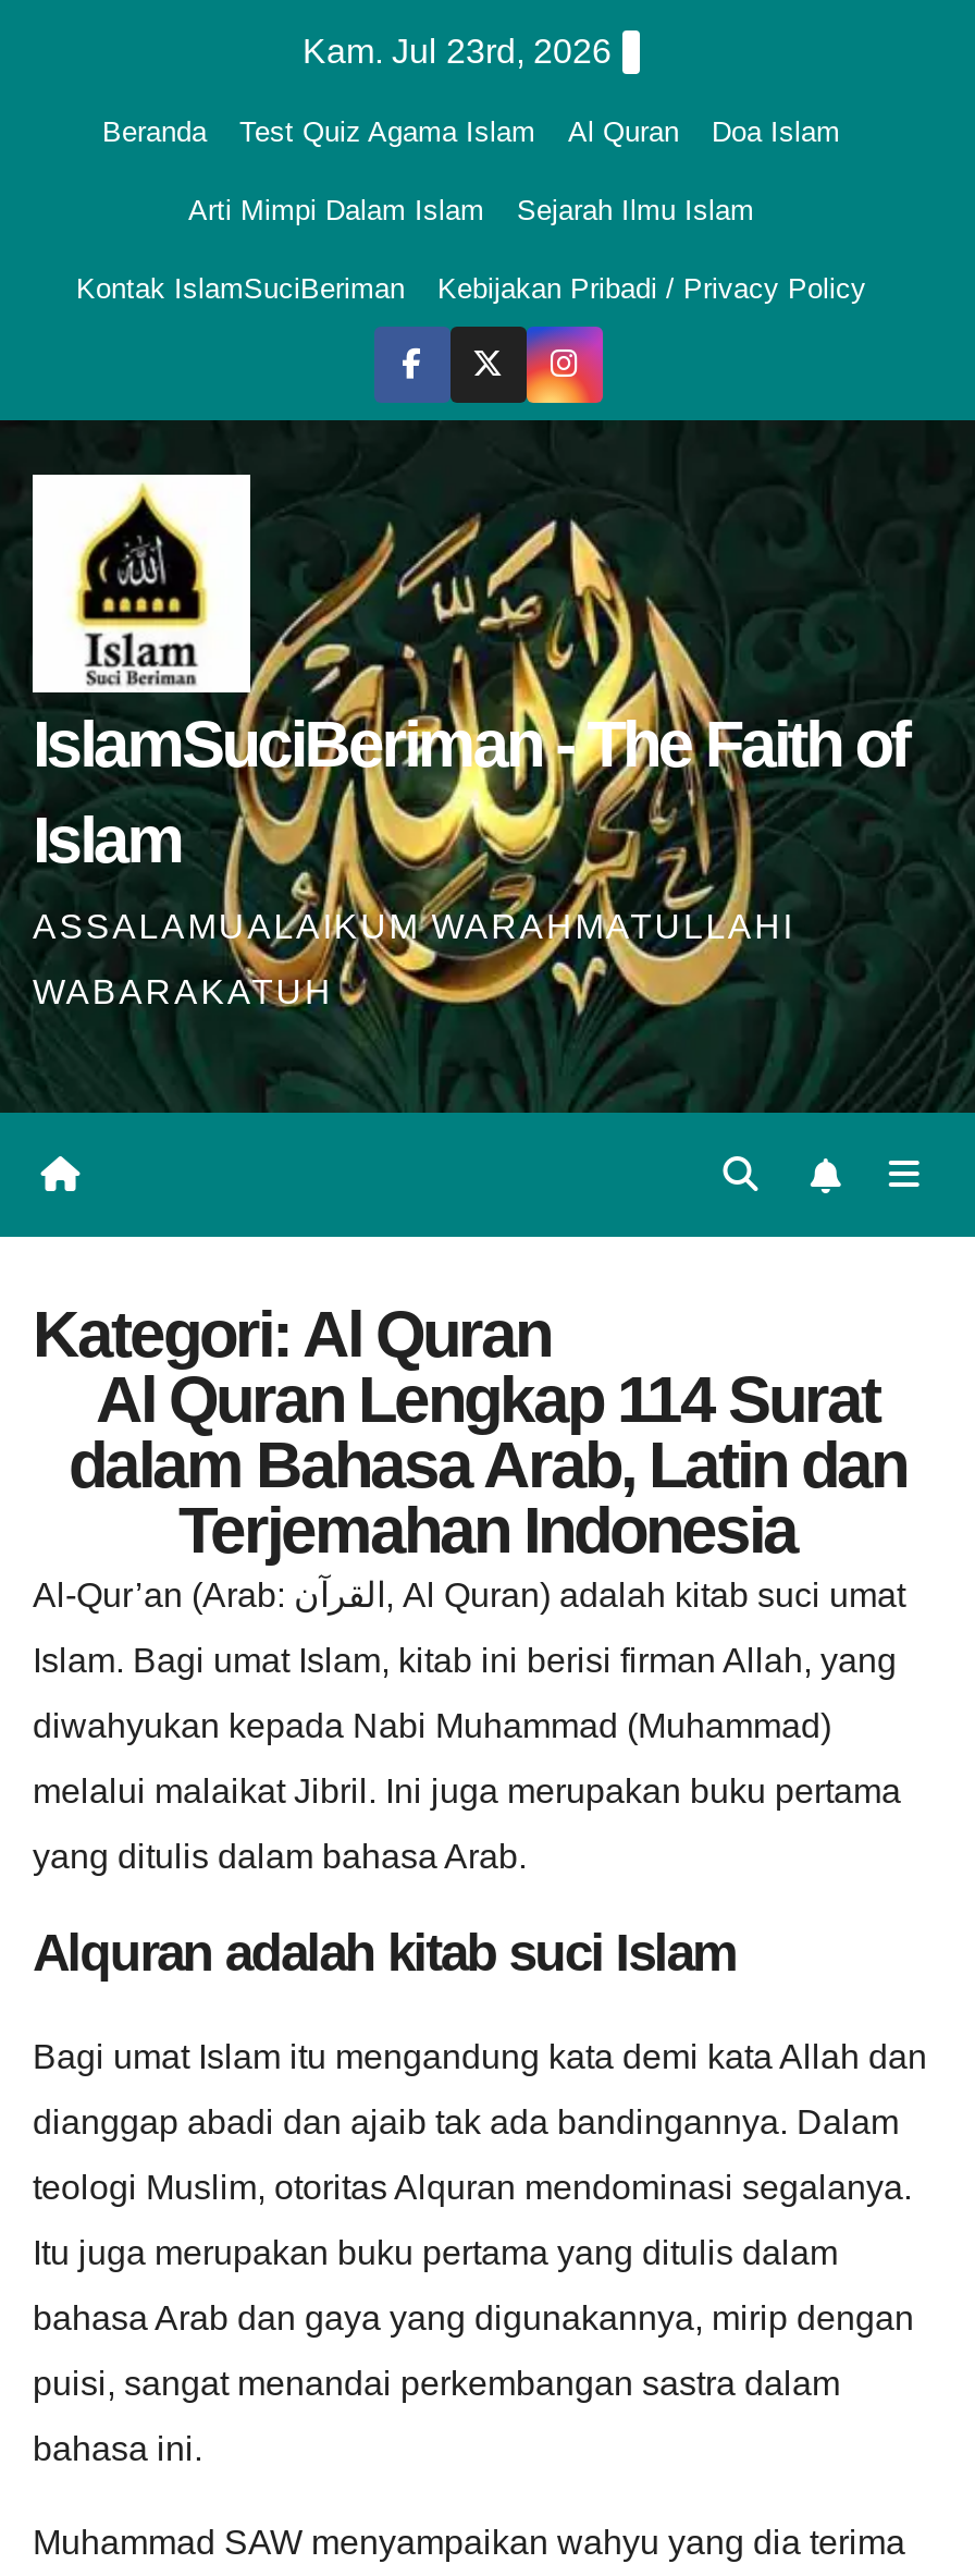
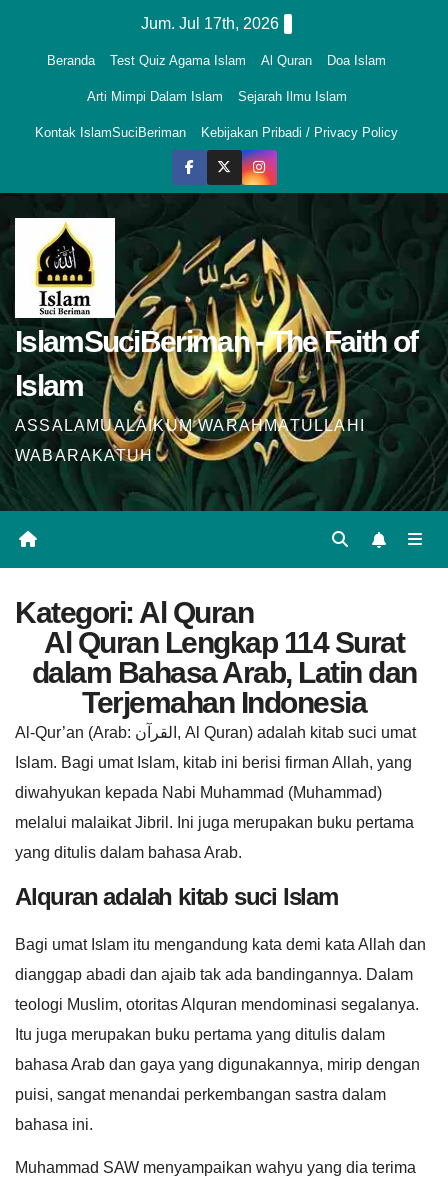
[303,33,612,70] Kam. Jul 23rd, 2026 -> [141,15,279,32] Jum. Jul 17th, 2026

